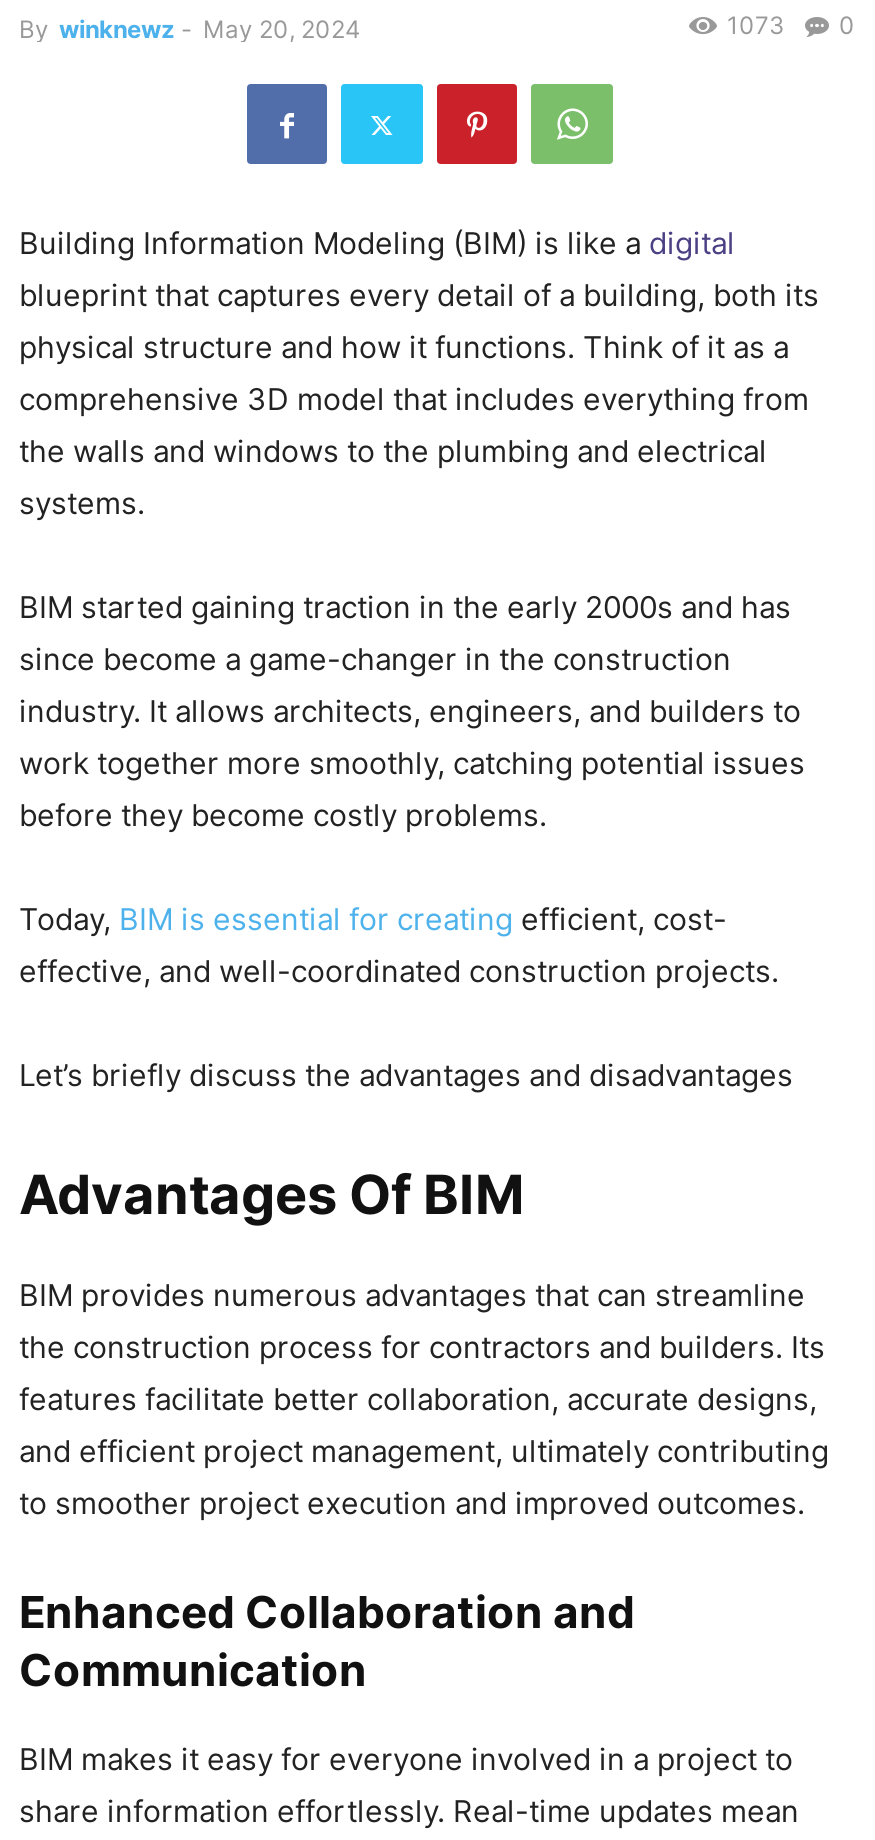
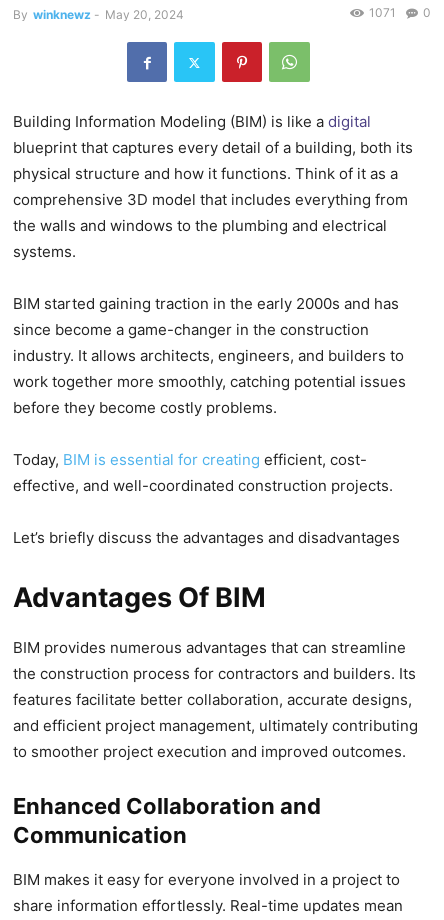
[727,10,855,40] 1073 0 -> [369,5,431,20] 1071 0

